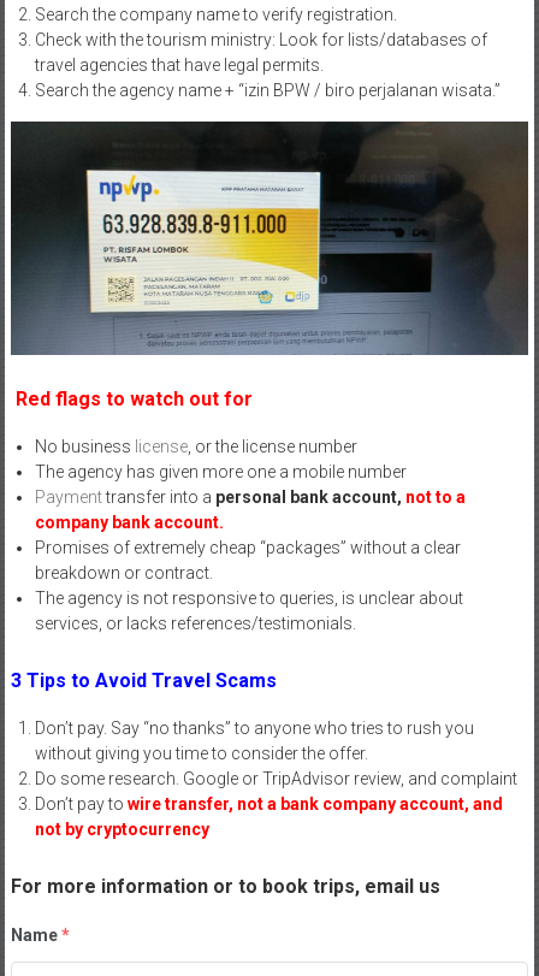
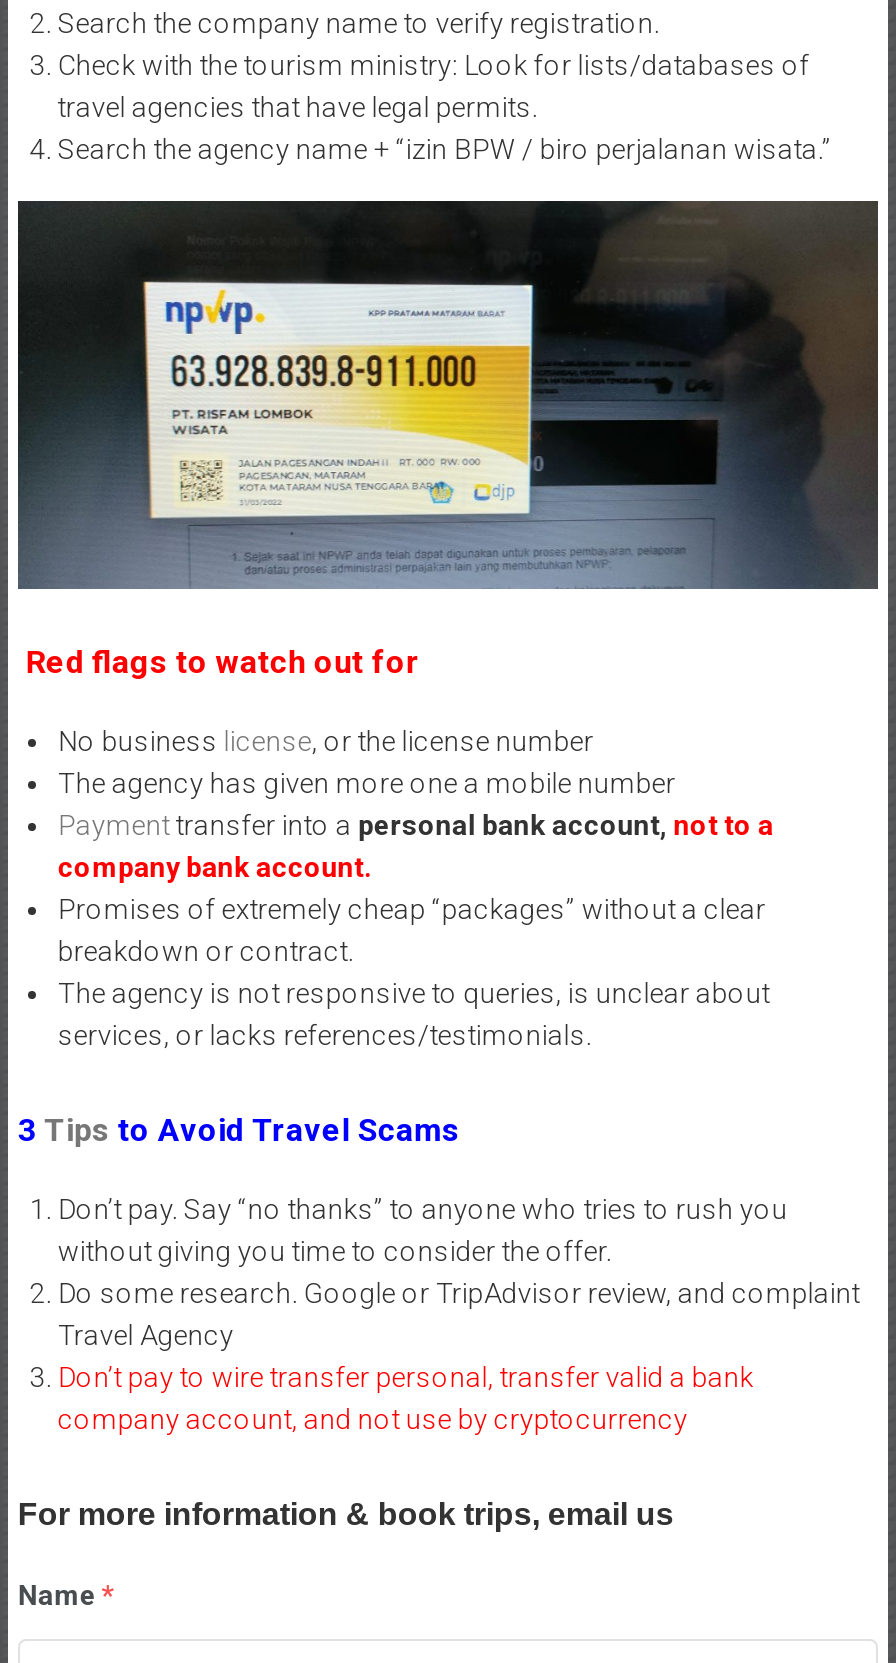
[35,794,503,838] Don’t pay to wire transfer, not a bank company account, and | not by cryptocurrency -> [58,1319,754,1435] Travel Agency | Don’t pay to wire transfer personal, transfer valid a bank | company account, and not use by cryptocurrency
[11,874,440,897] For more information or to book trips, email us -> [18,1497,674,1531] For more information & book trips, email us

